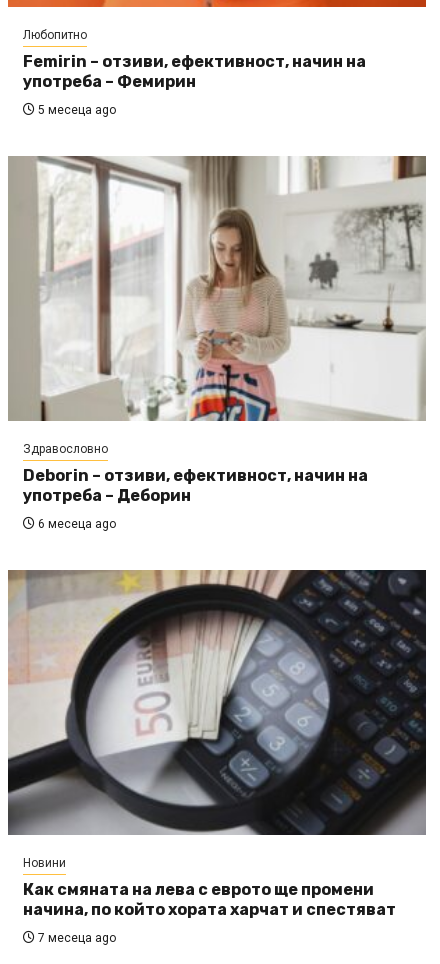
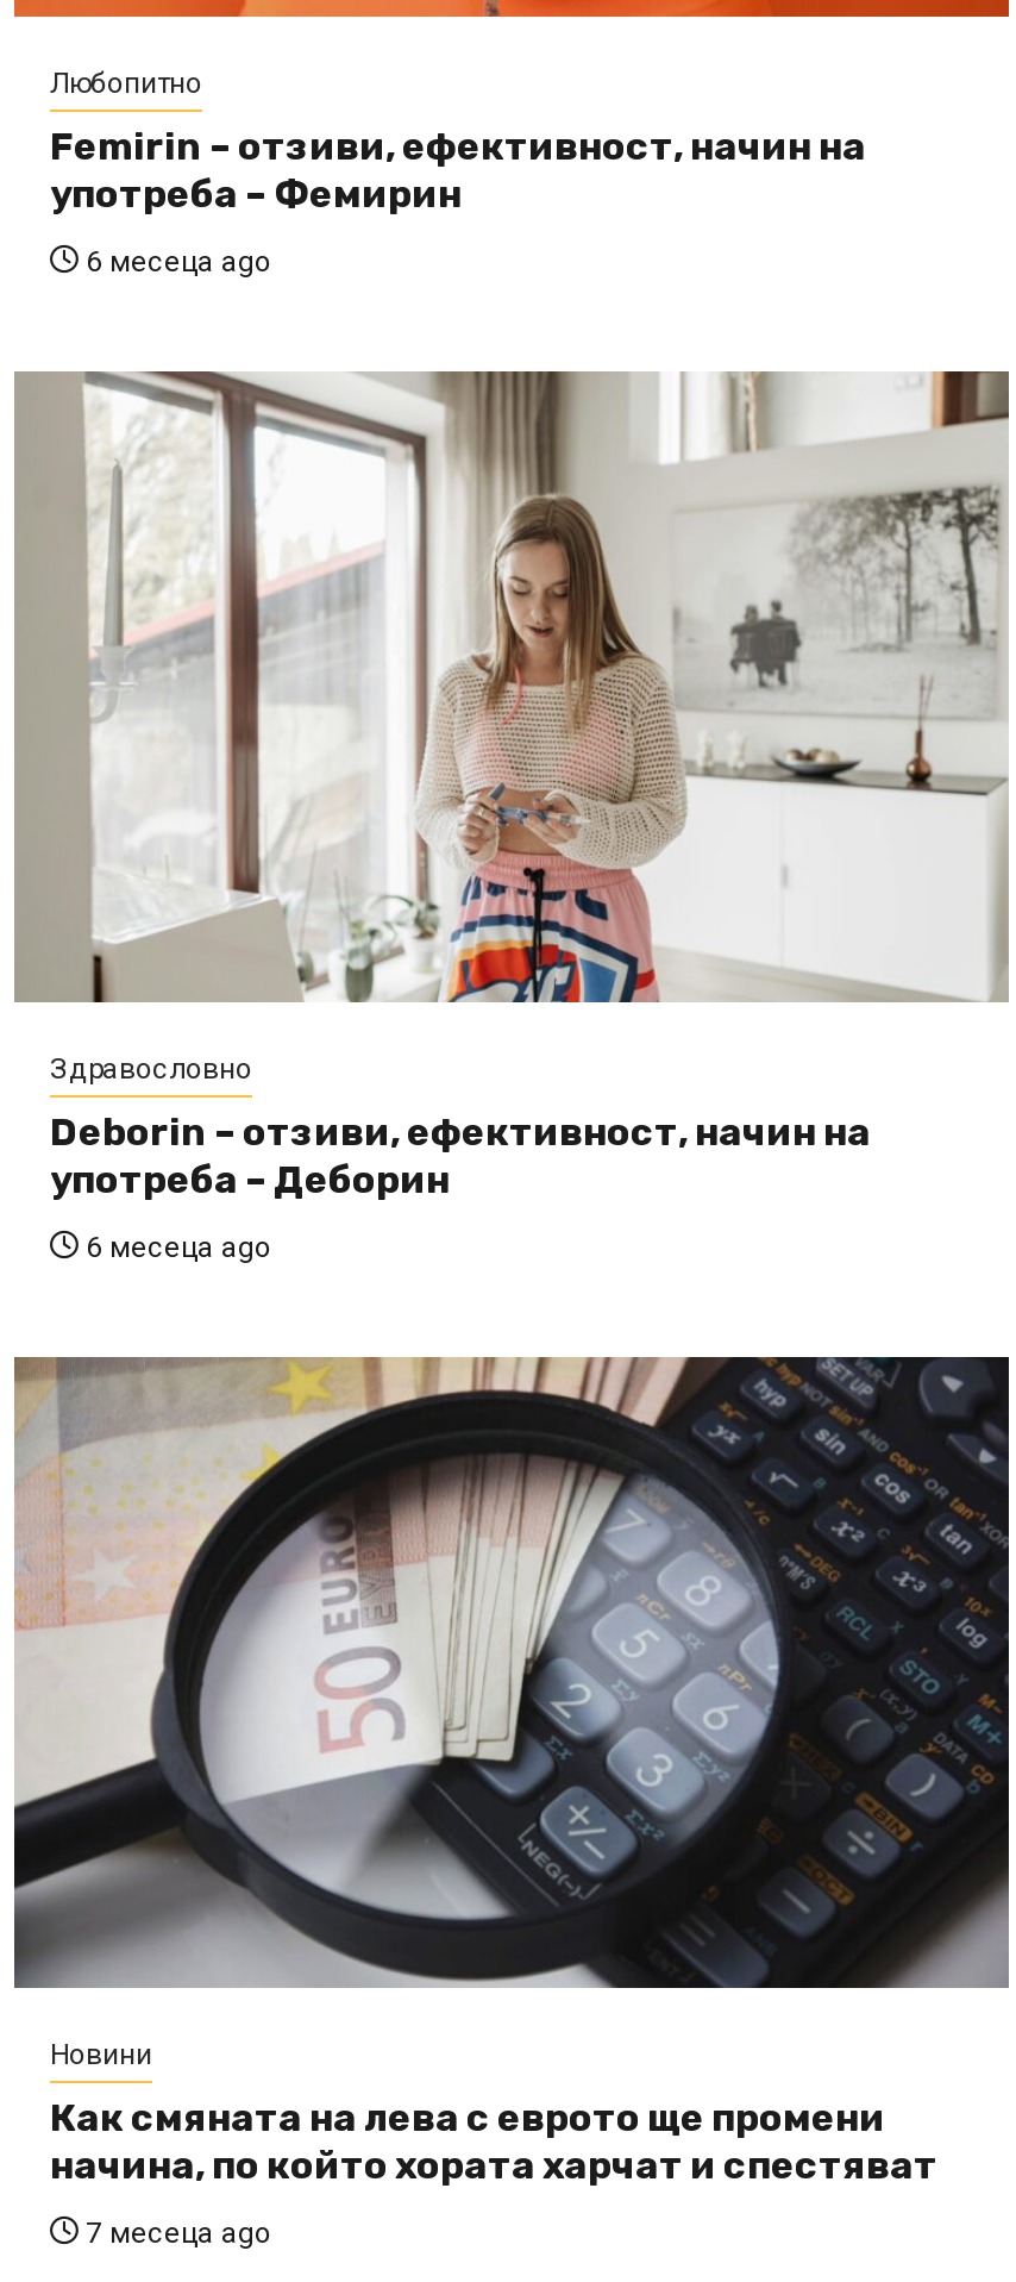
[35,103,116,117] 5 месеца ago -> [79,246,271,279] 6 месеца ago

